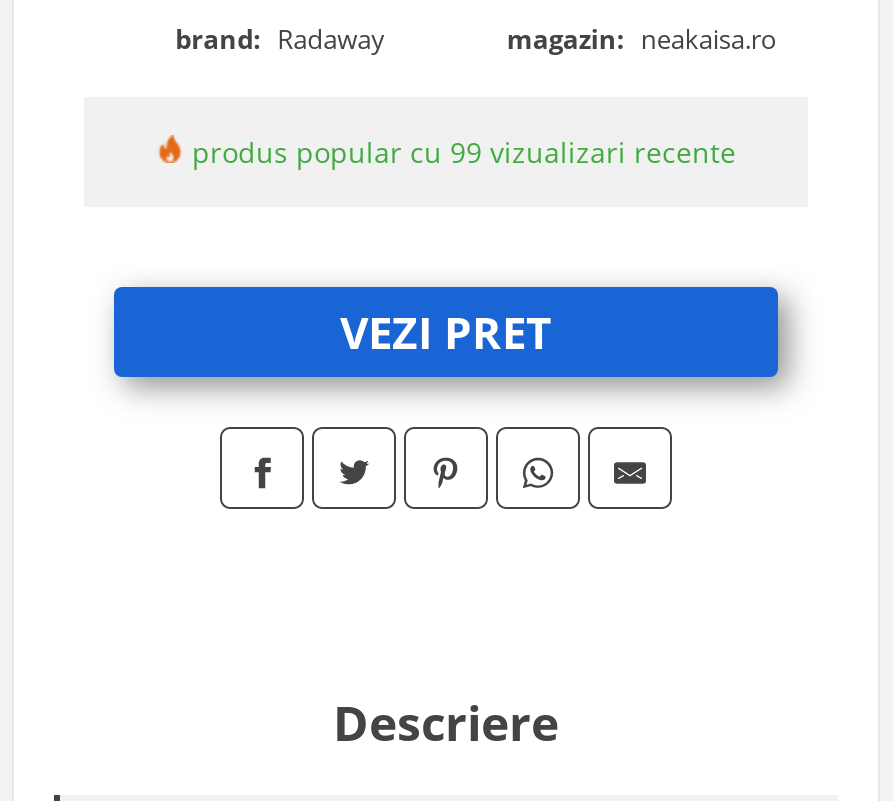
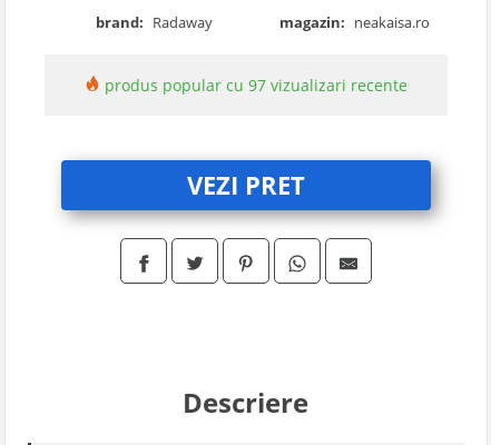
[184,133,736,171] produs popular cu 99 vizualizari recente -> [100,75,407,96] produs popular cu 97 vizualizari recente

